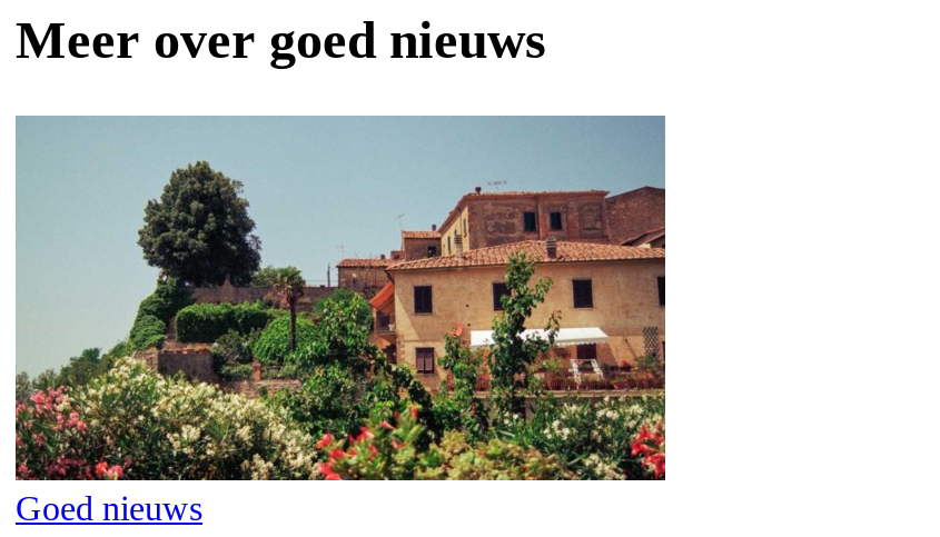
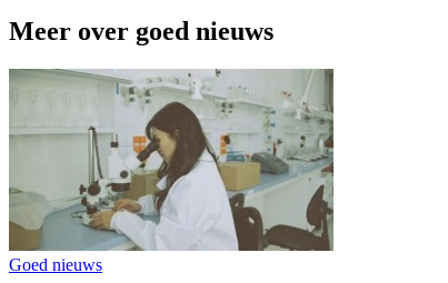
[16,116,667,483] [image] -> [9,69,335,252] [image]

